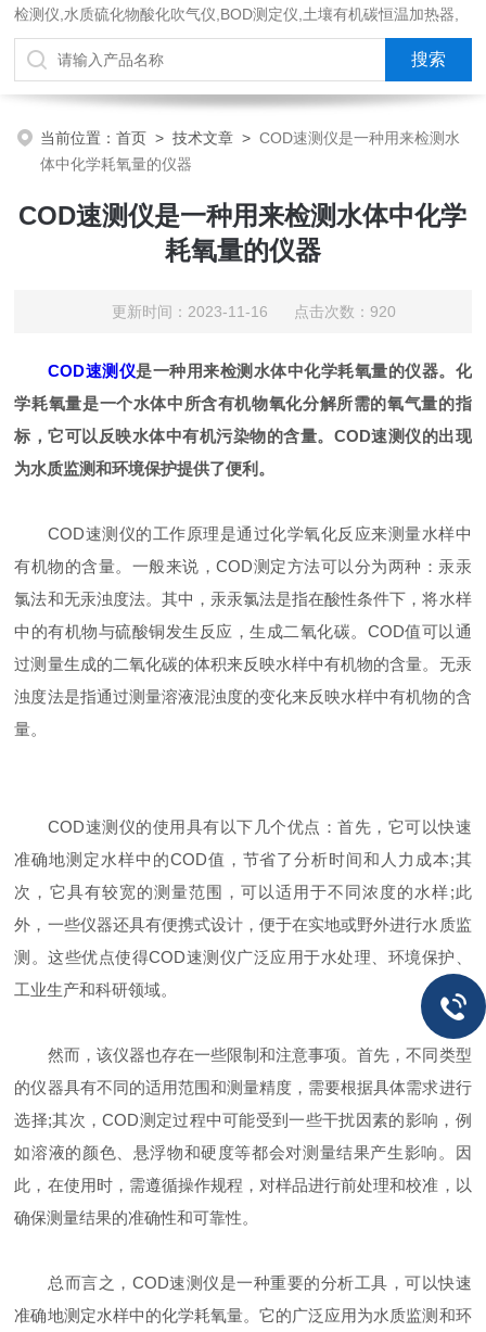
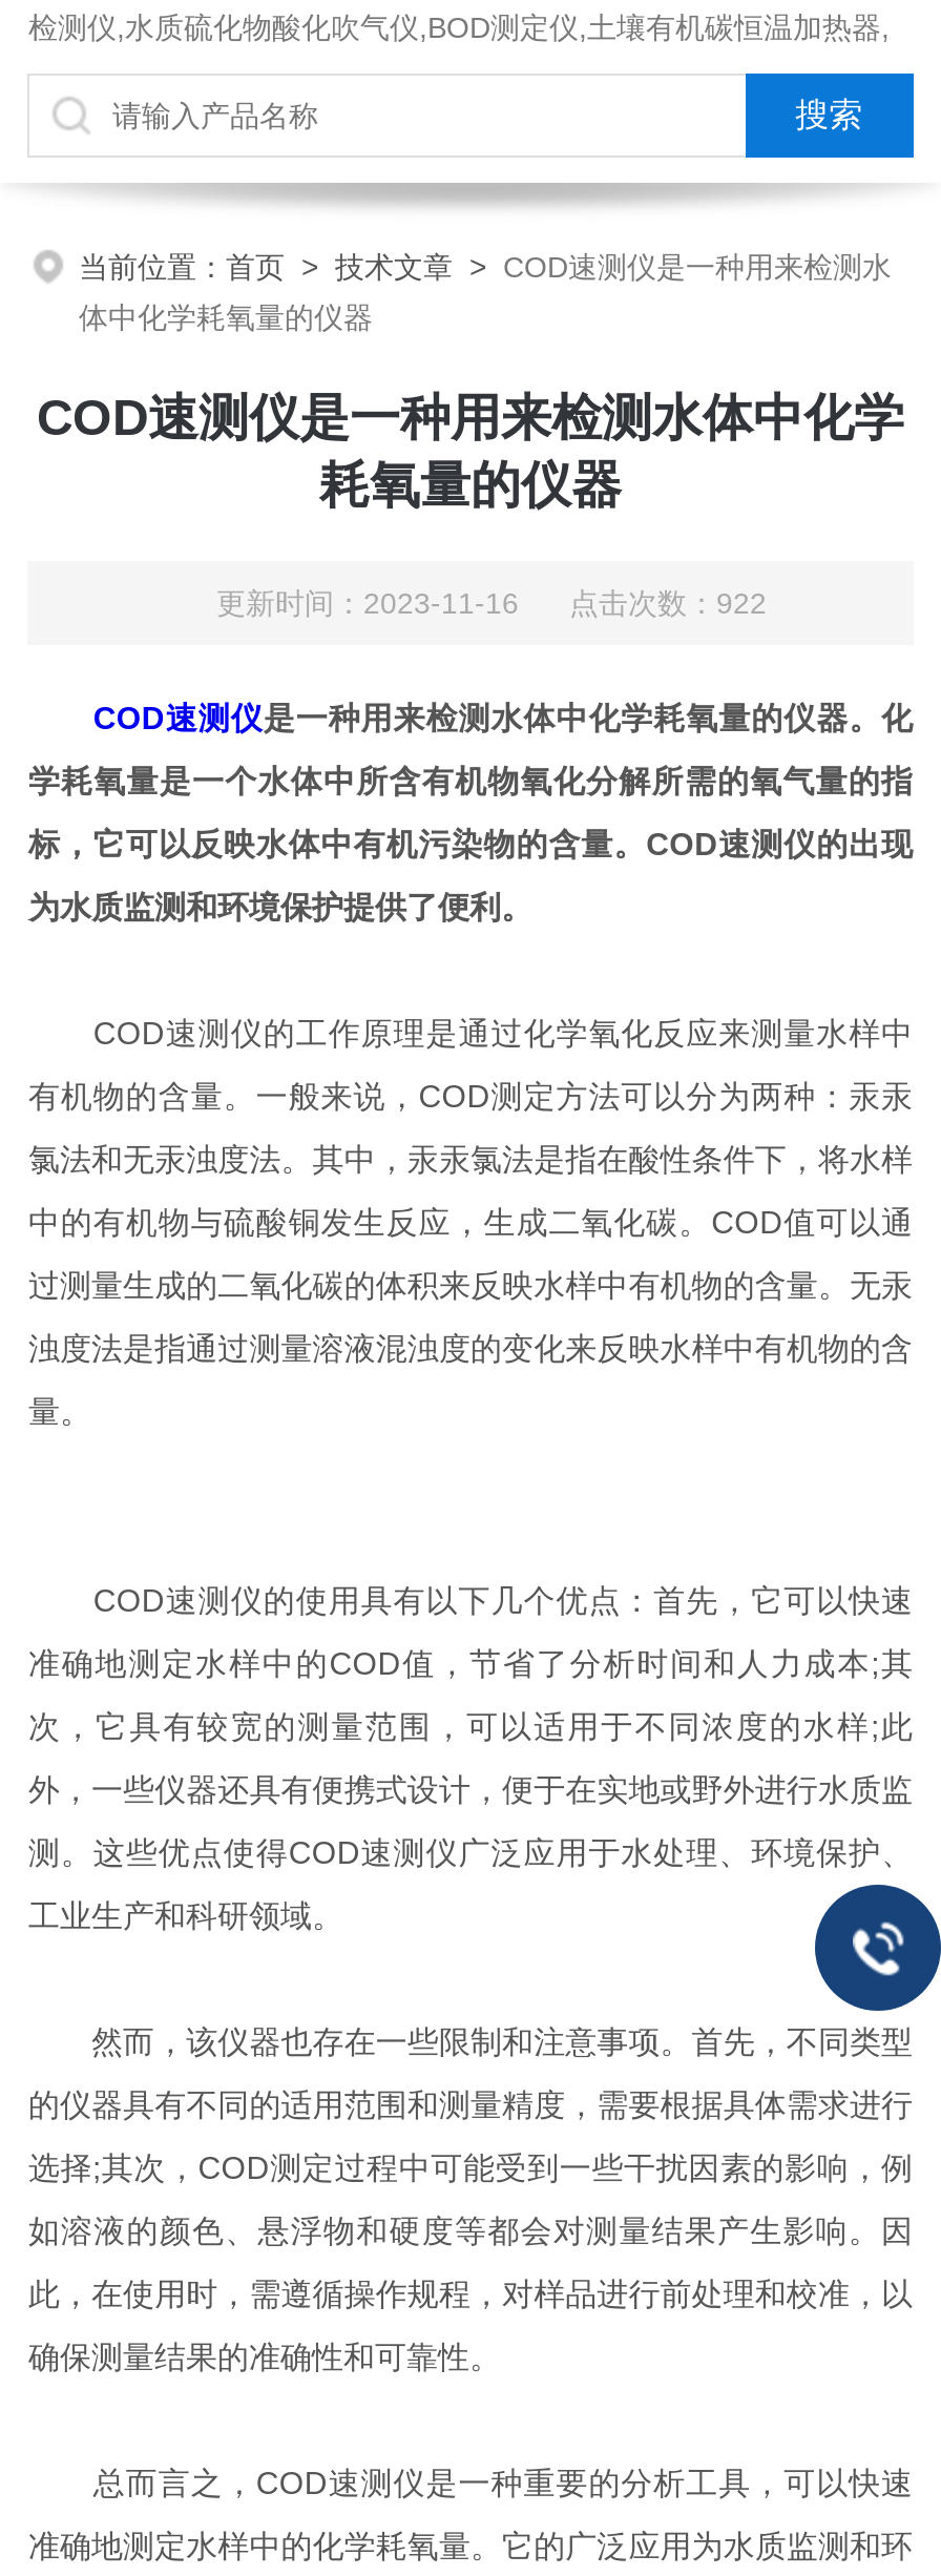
[112,303,396,320] 更新时间：2023-11-16 点击次数：920 -> [216,586,767,620] 更新时间：2023-11-16 点击次数：922

